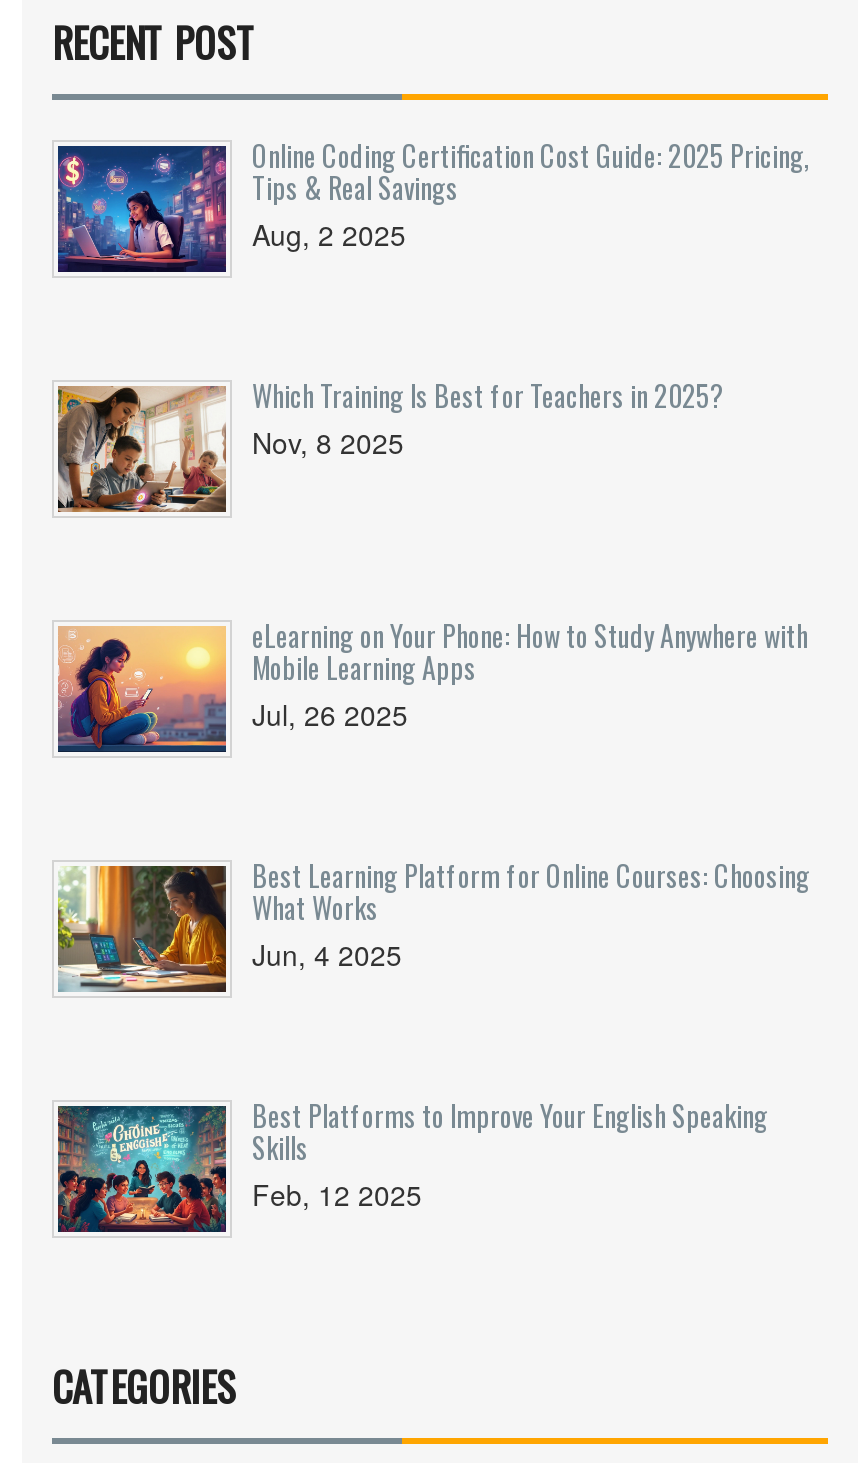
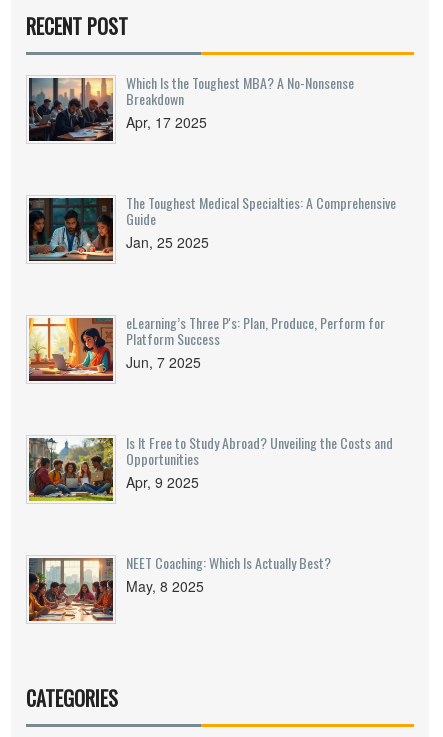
[56,134,810,274] [image] | Online Coding Certification Cost Guide: 2025 Pricing, | Tips & Real Savings | Aug, 2 2025 -> [28,72,354,142] [image] | Which Is the Toughest MBA? A No-Nonsense | Breakdown | Apr, 17 2025
[56,374,724,514] [image] | Which Training Is Best for Teachers in 2025? | Nov, 8 2025 -> [28,192,396,262] [image] | The Toughest Medical Specialties: A Comprehensive | Guide | Jan, 25 2025
[56,614,808,752] [image] | eLearning on Your Phone: How to Study Anywhere with | Mobile Learning Apps | Jul, 26 2025 -> [28,312,385,381] [image] | eLearning’s Three P's: Plan, Produce, Perform for | Platform Success | Jun, 7 2025
[56,854,810,994] [image] | Best Learning Platform for Online Courses: Choosing | What Works | Jun, 4 2025 -> [28,432,393,502] [image] | Is It Free to Study Abroad? Unveiling the Costs and | Opportunities | Apr, 9 2025
[56,1094,768,1234] [image] | Best Platforms to Improve Your English Speaking | Skills | Feb, 12 2025 -> [28,552,331,622] [image] | NEET Coaching: Which Is Actually Best? | May, 8 2025

